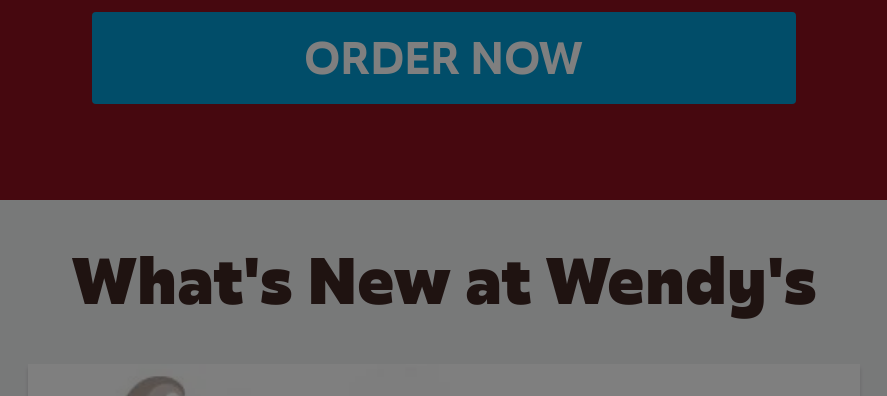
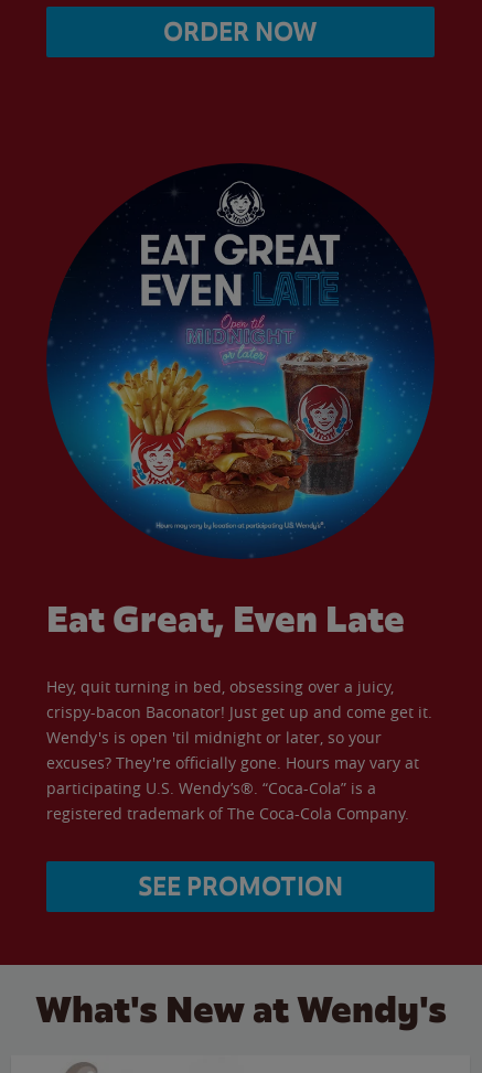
none -> [45,162,436,903] [image] | Eat Great, Even Late | Hey, quit turning in bed, obsessing over a juicy, | crispy-bacon Baconator! Just get up and come get it. | Wendy's is open 'til midnight or later, so your | excuses? They're officially gone. Hours may vary at | participating U.S. Wendy’s®. “Coca-Cola” is a | registered trademark of The Coca-Cola Company. | SEE PROMOTION

